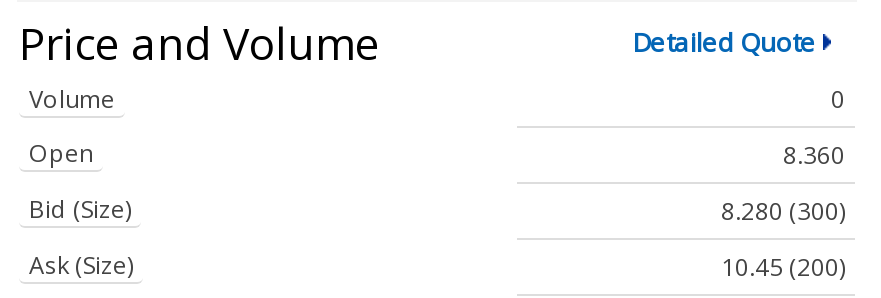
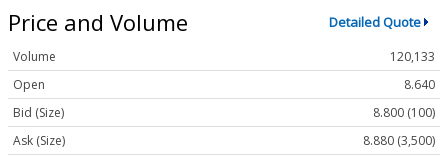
[831,83,845,117] 0 -> [390,48,435,65] 120,133
[783,139,845,173] 8.360 -> [404,76,435,93] 8.640
[721,195,845,229] 8.280 (300) -> [373,104,435,121] 8.800 (100)
[721,251,845,285] 10.45 (200) -> [363,132,435,149] 8.880 (3,500)

